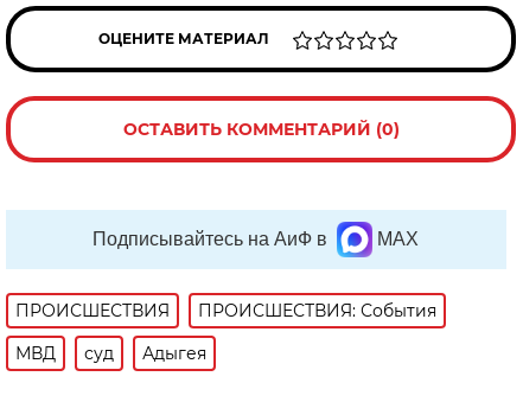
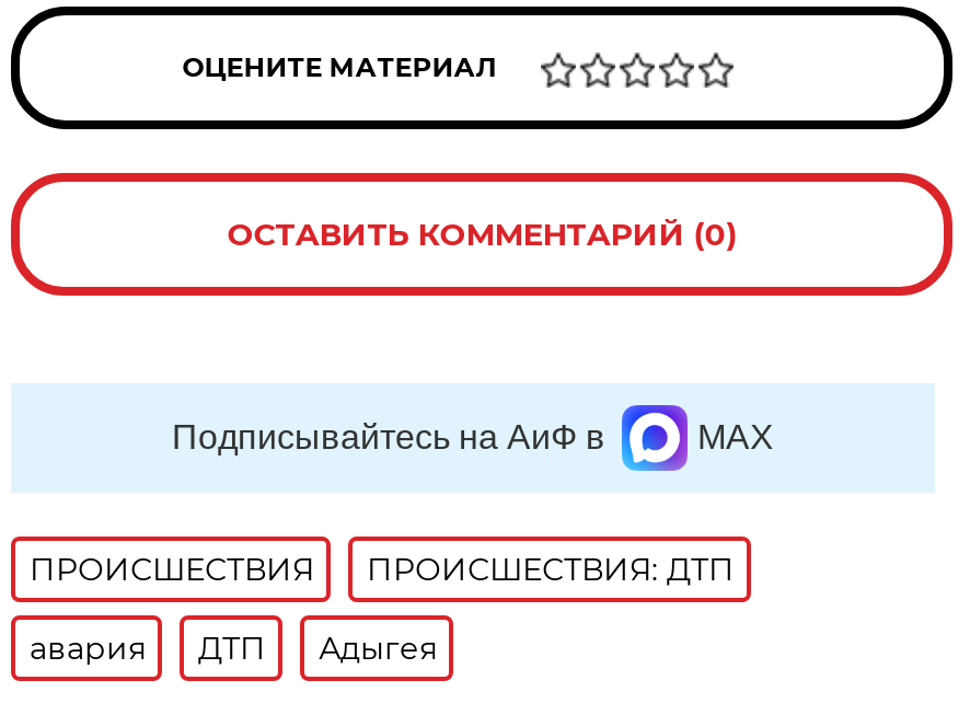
[199,300,437,321] ПРОИСШЕСТВИЯ: События -> [367,550,734,589] ПРОИСШЕСТВИЯ: ДТП
[16,343,114,364] МВД | суд -> [29,628,266,668] авария | ДТП

